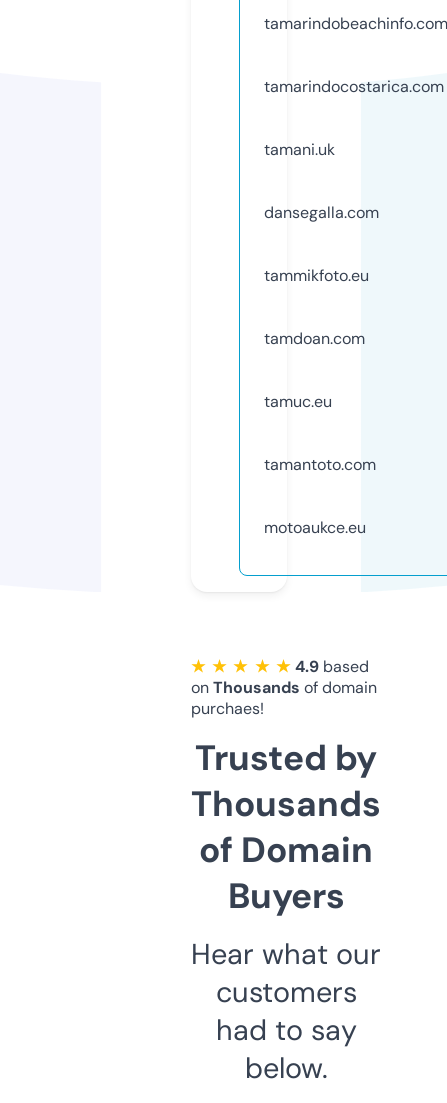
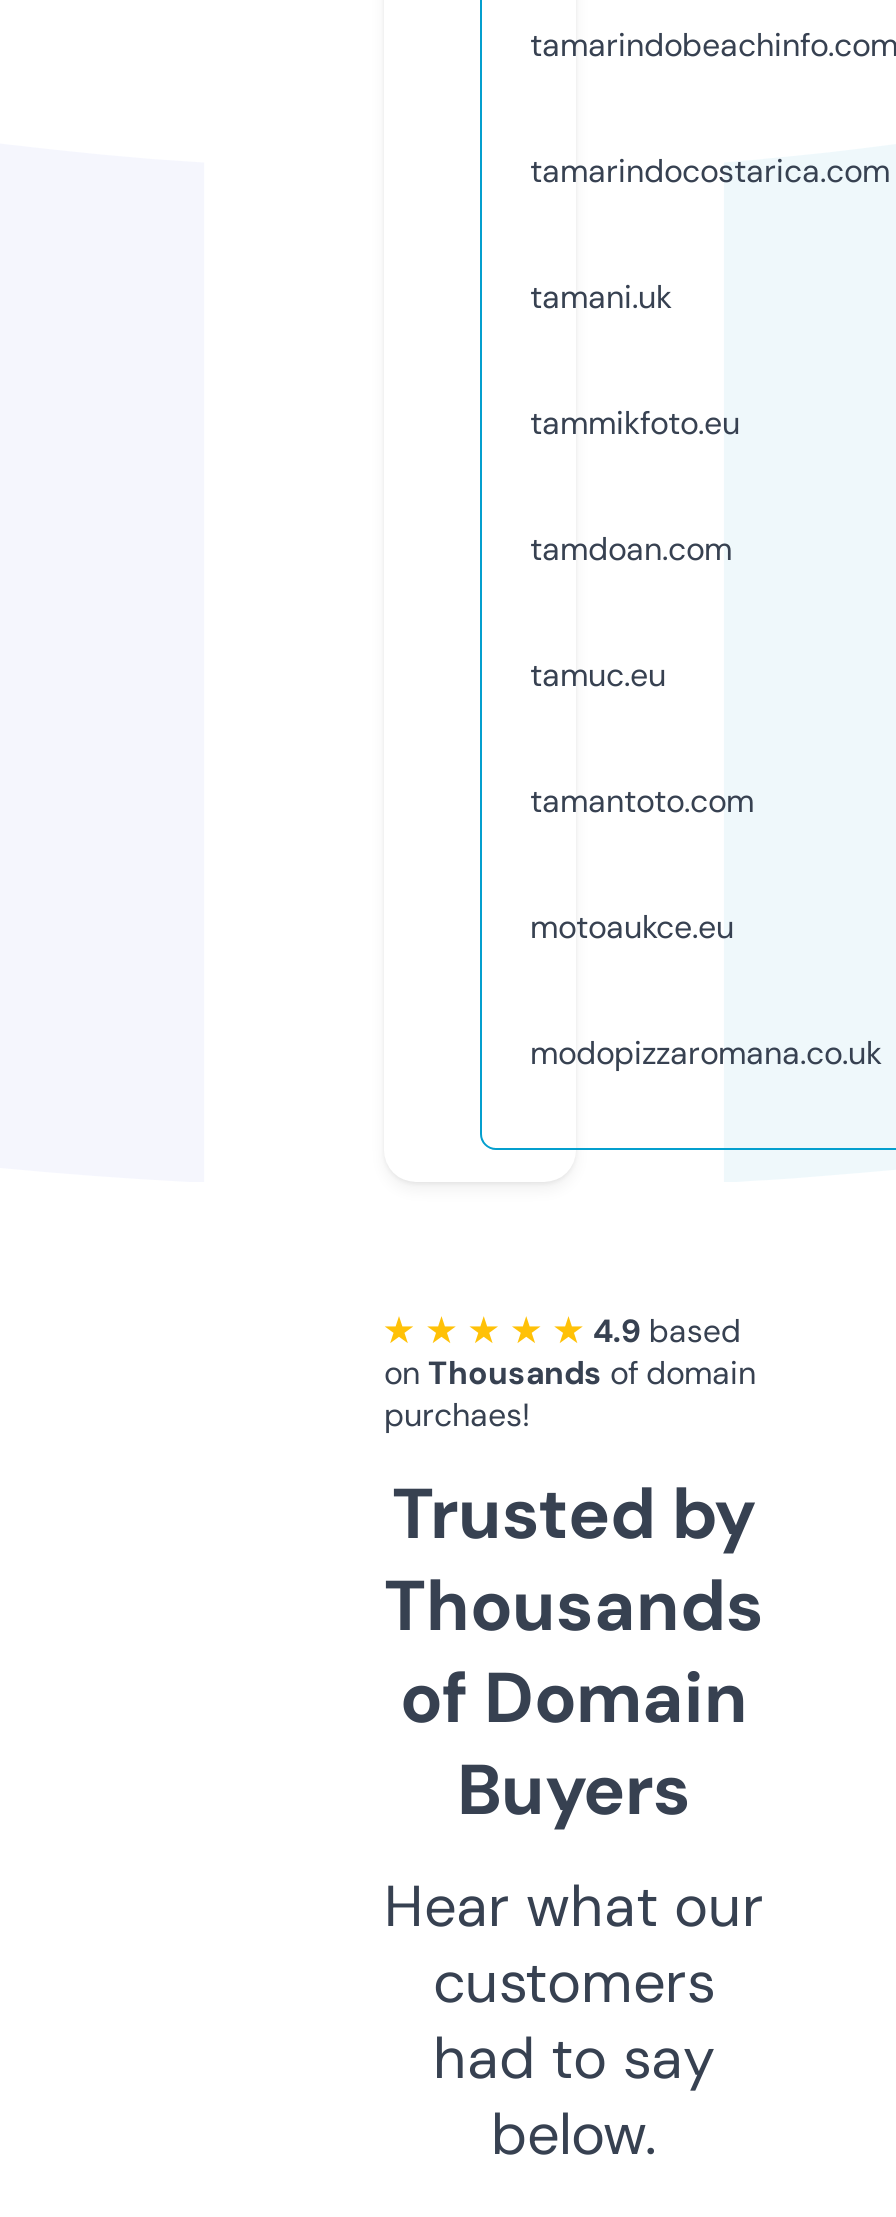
[264,202,379,223] dansegalla.com -> none
moved [264,265,376,538] -> [530,402,754,948]: tammikfoto.eu | tamdoan.com | tamuc.eu | tamantoto.com | motoaukce.eu
none -> [530,1032,882,1074] modopizzaromana.co.uk

